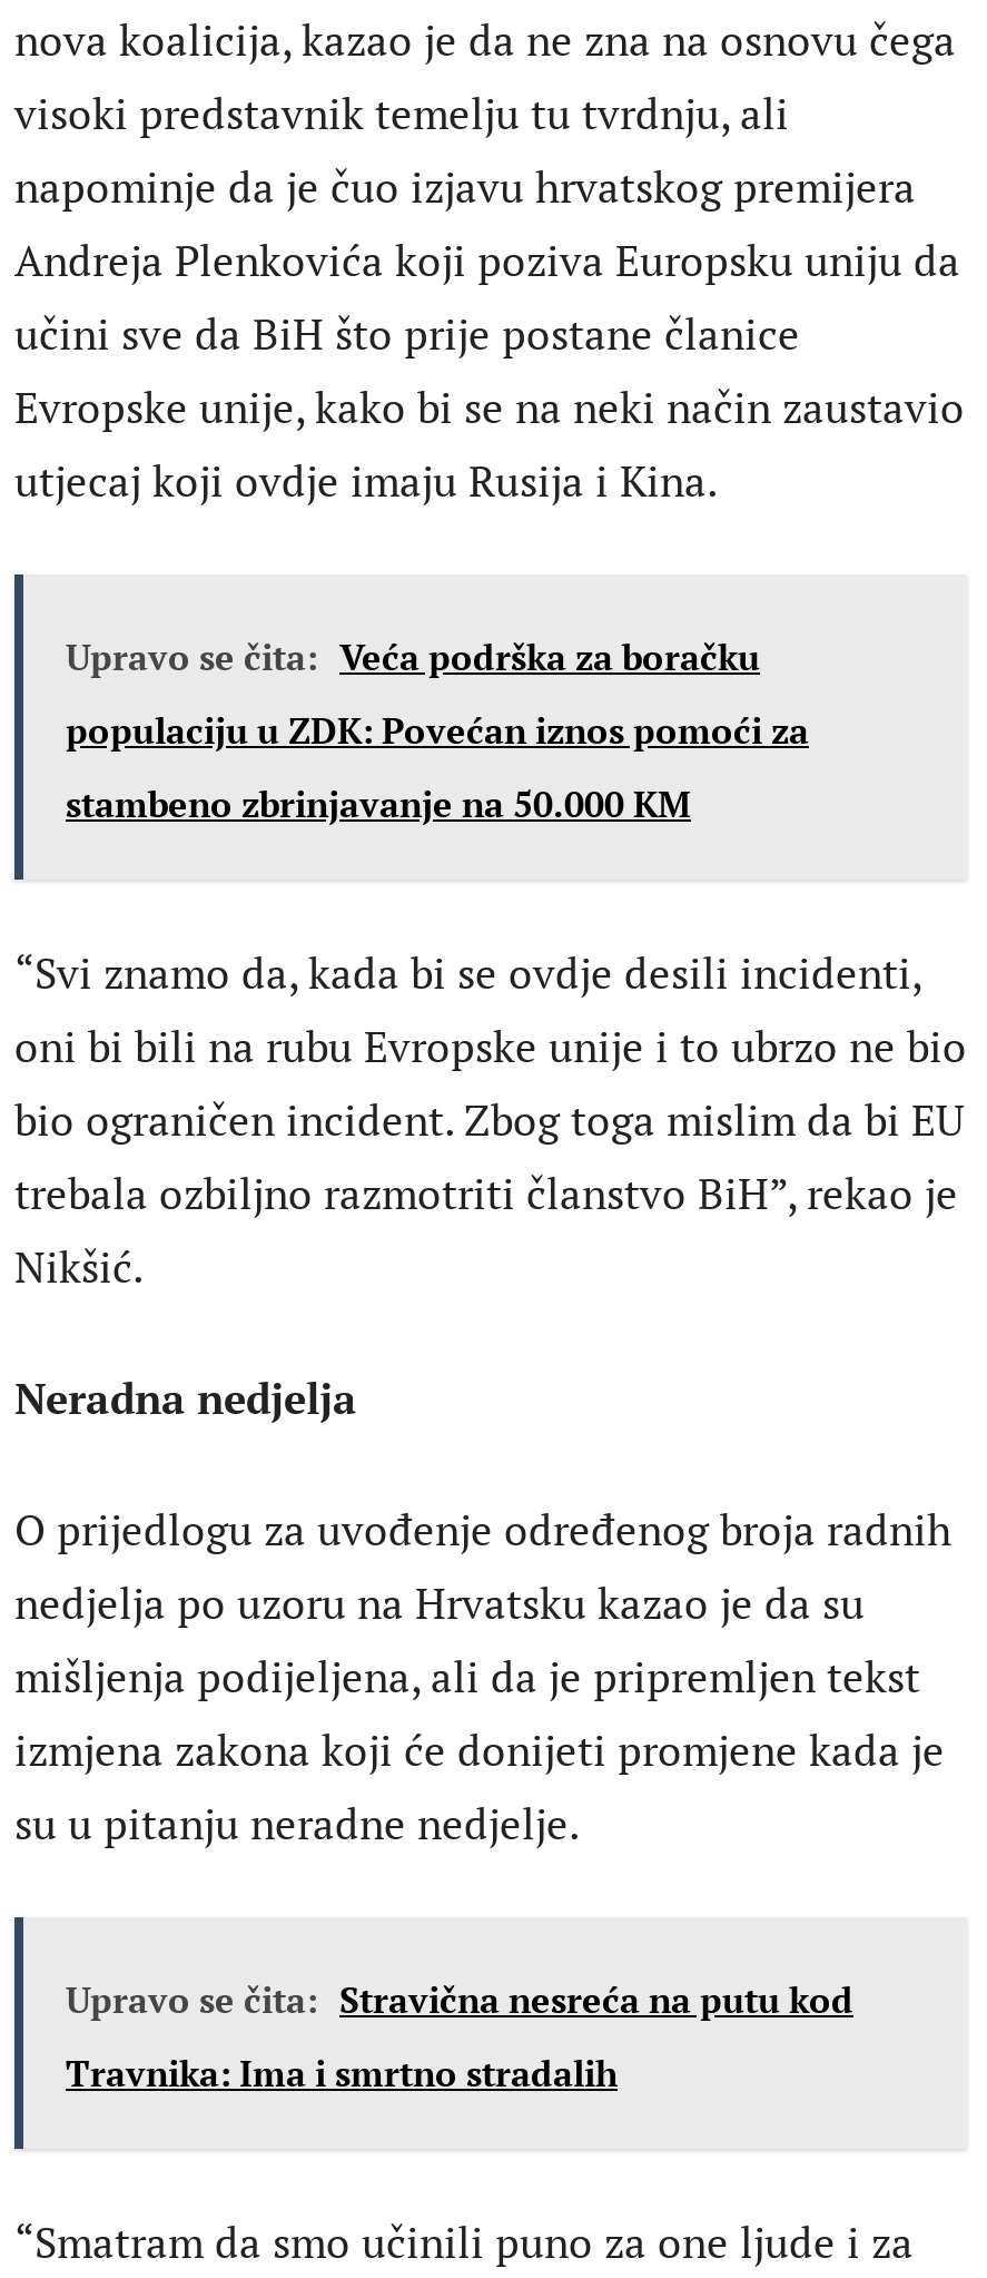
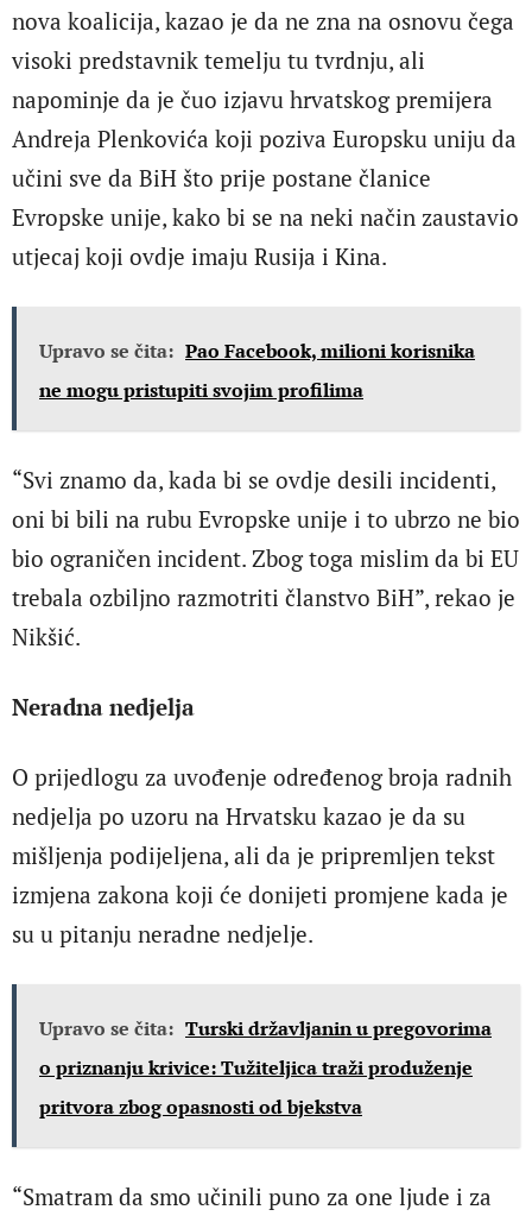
[66,632,809,828] Upravo se čita: Veća podrška za boračku | populaciju u ZDK: Povećan iznos pomoći za | stambeno zbrinjavanje na 50.000 KM -> [39,337,475,403] Upravo se čita: Pao Facebook, milioni korisnika | ne mogu pristupiti svojim profilima
moved [14,944,967,1850] -> [12,465,520,948]: “Svi znamo da, kada bi se ovdje desili incidenti, | oni bi bili na rubu Evropske unije i to ubrzo ne bio | bio ograničen incident. Zbog toga mislim da bi EU | ... | izmjena zakona koji će donijeti promjene kada je | su u pitanju neradne nedjelje.
[66,1975,853,2097] Upravo se čita: Stravična nesreća na putu kod | Travnika: Ima i smrtno stradalih -> [39,1015,492,1119] Upravo se čita: Turski državljanin u pregovorima | o priznanju krivice: Tužiteljica traži produženje | pritvora zbog opasnosti od bjekstva

